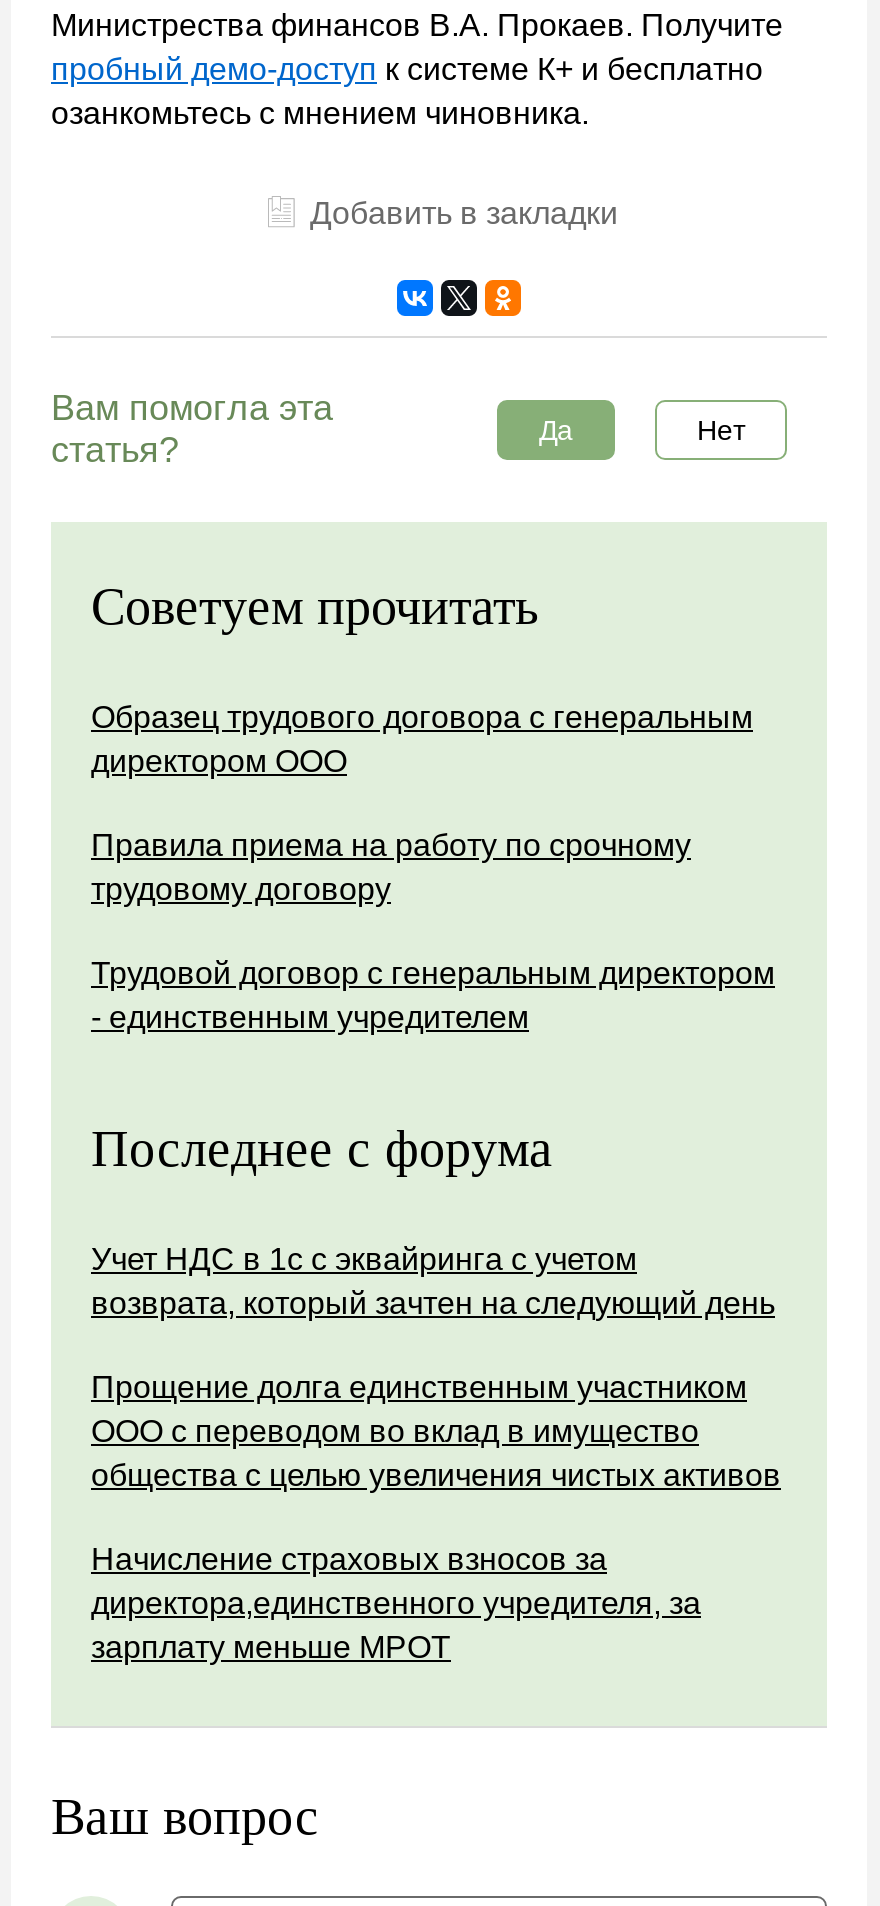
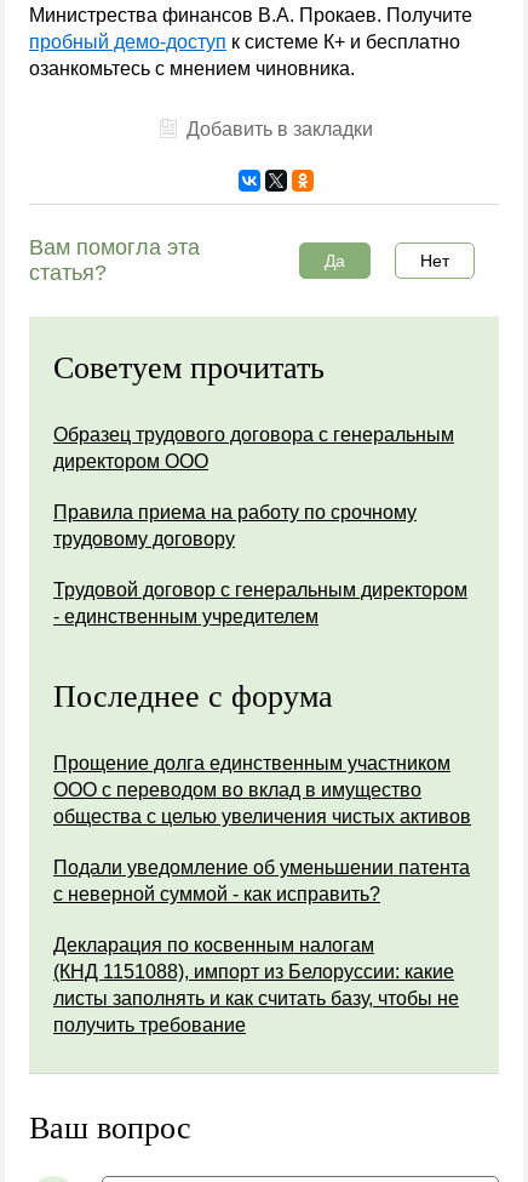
[91,1242,775,1320] Учет НДС в 1с с эквайринга с учетом | возврата, который зачтен на следующий день -> none
moved [91,1370,781,1492] -> [53,753,471,827]: Прощение долга единственным участником | ООО с переводом во вклад в имущество | общества с целью увеличения чистых активов
[91,1542,701,1664] Начисление страховых взносов за | директора,единственного учредителя, за | зарплату меньше МРОТ -> [53,857,470,1035] Подали уведомление об уменьшении патента | с неверной суммой - как исправить? | Декларация по косвенным налогам | (КНД 1151088), импорт из Белоруссии: какие | листы заполнять и как считать базу, чтобы не | получить требование

